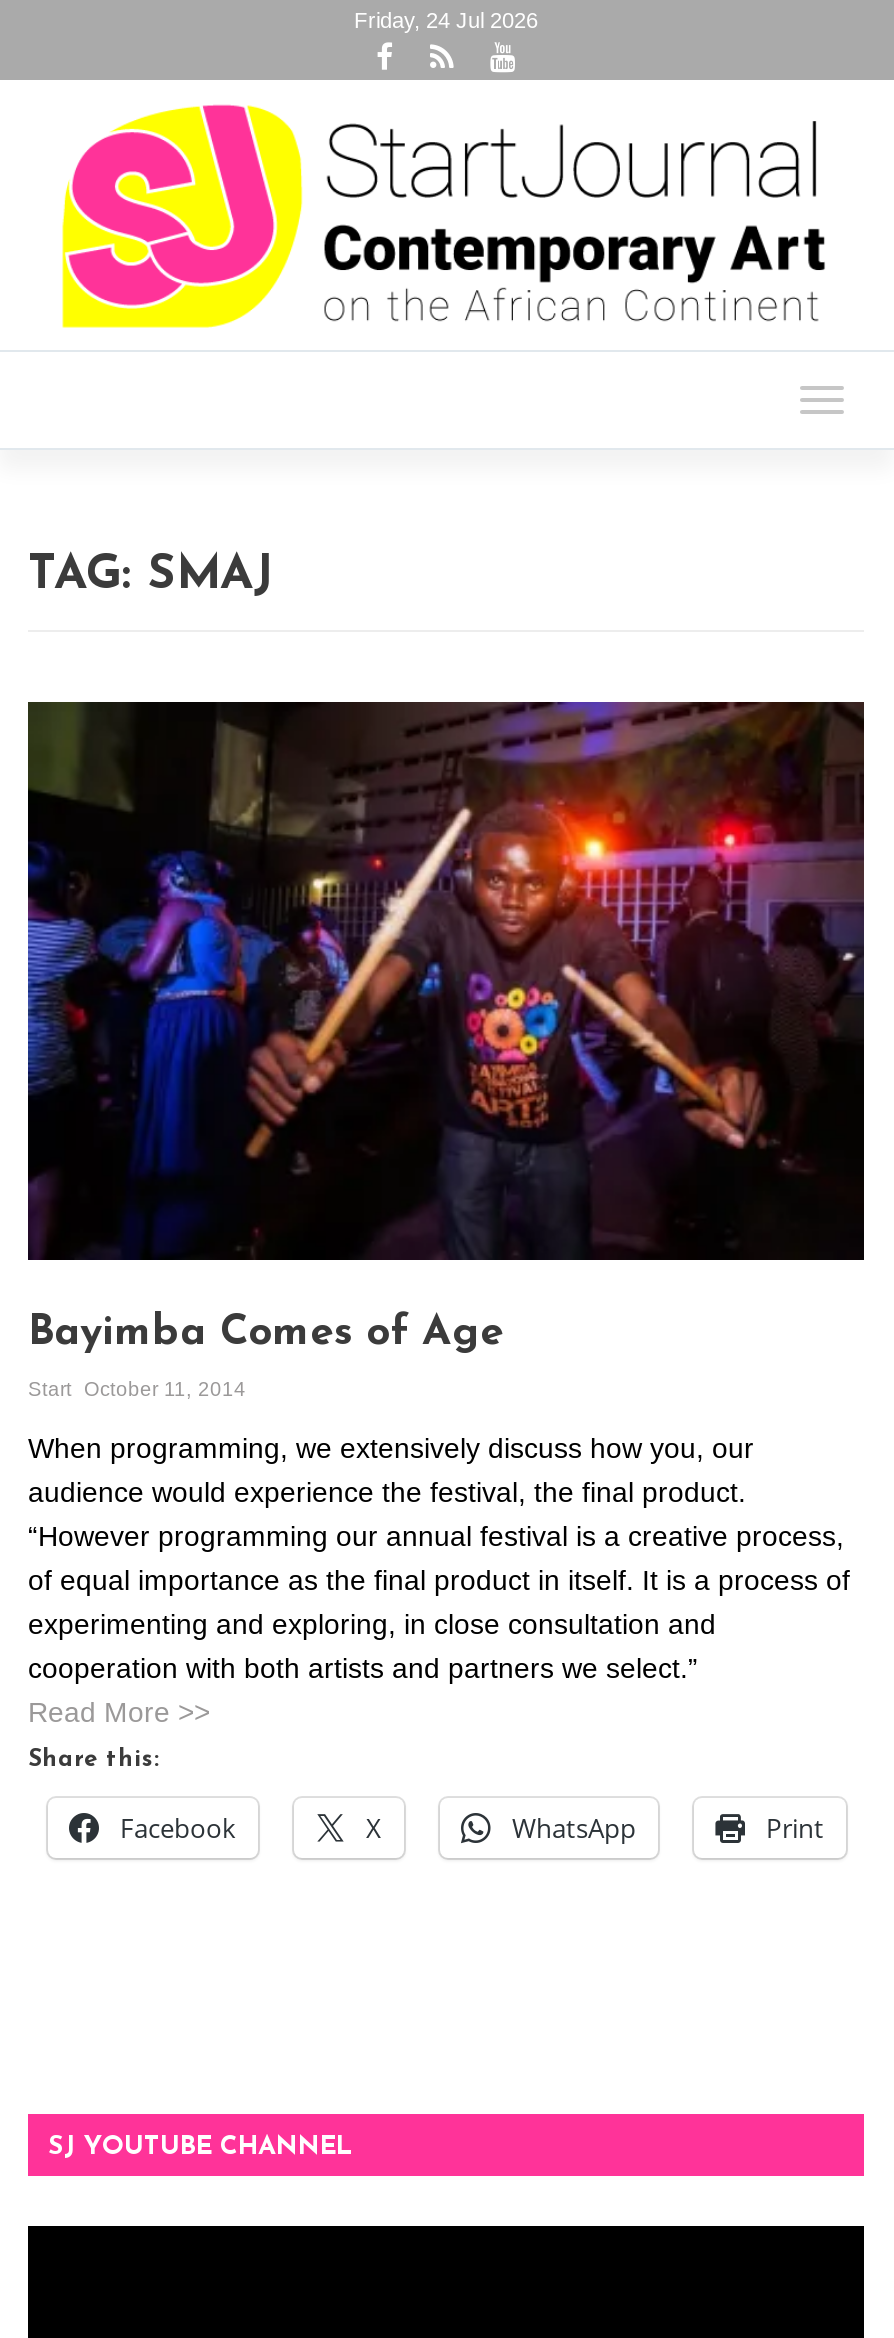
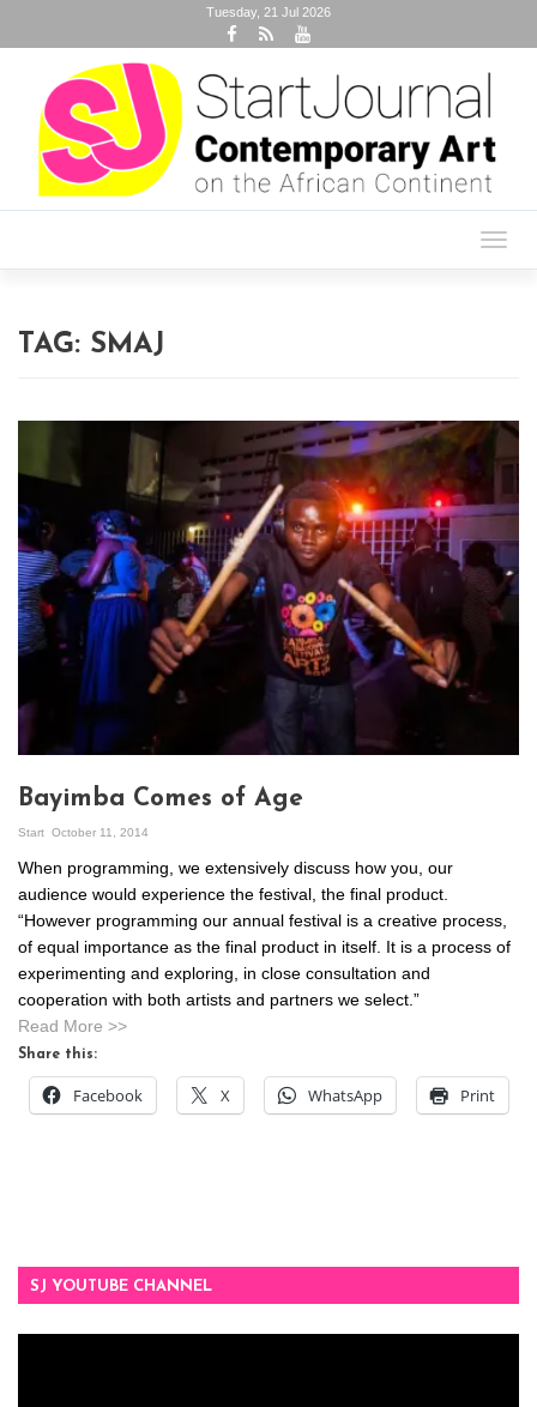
[354,8,538,32] Friday, 24 Jul 2026 -> [206,5,331,19] Tuesday, 21 Jul 2026

